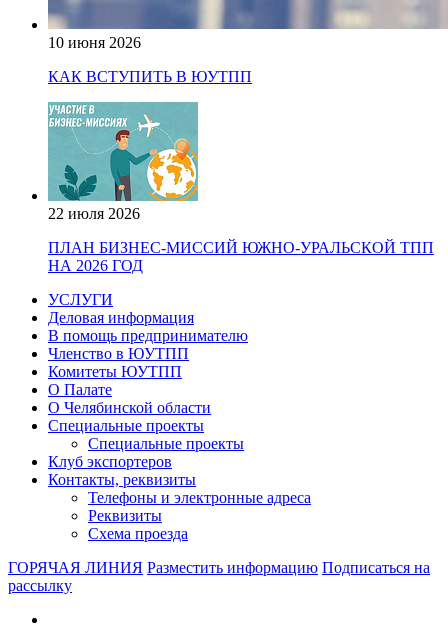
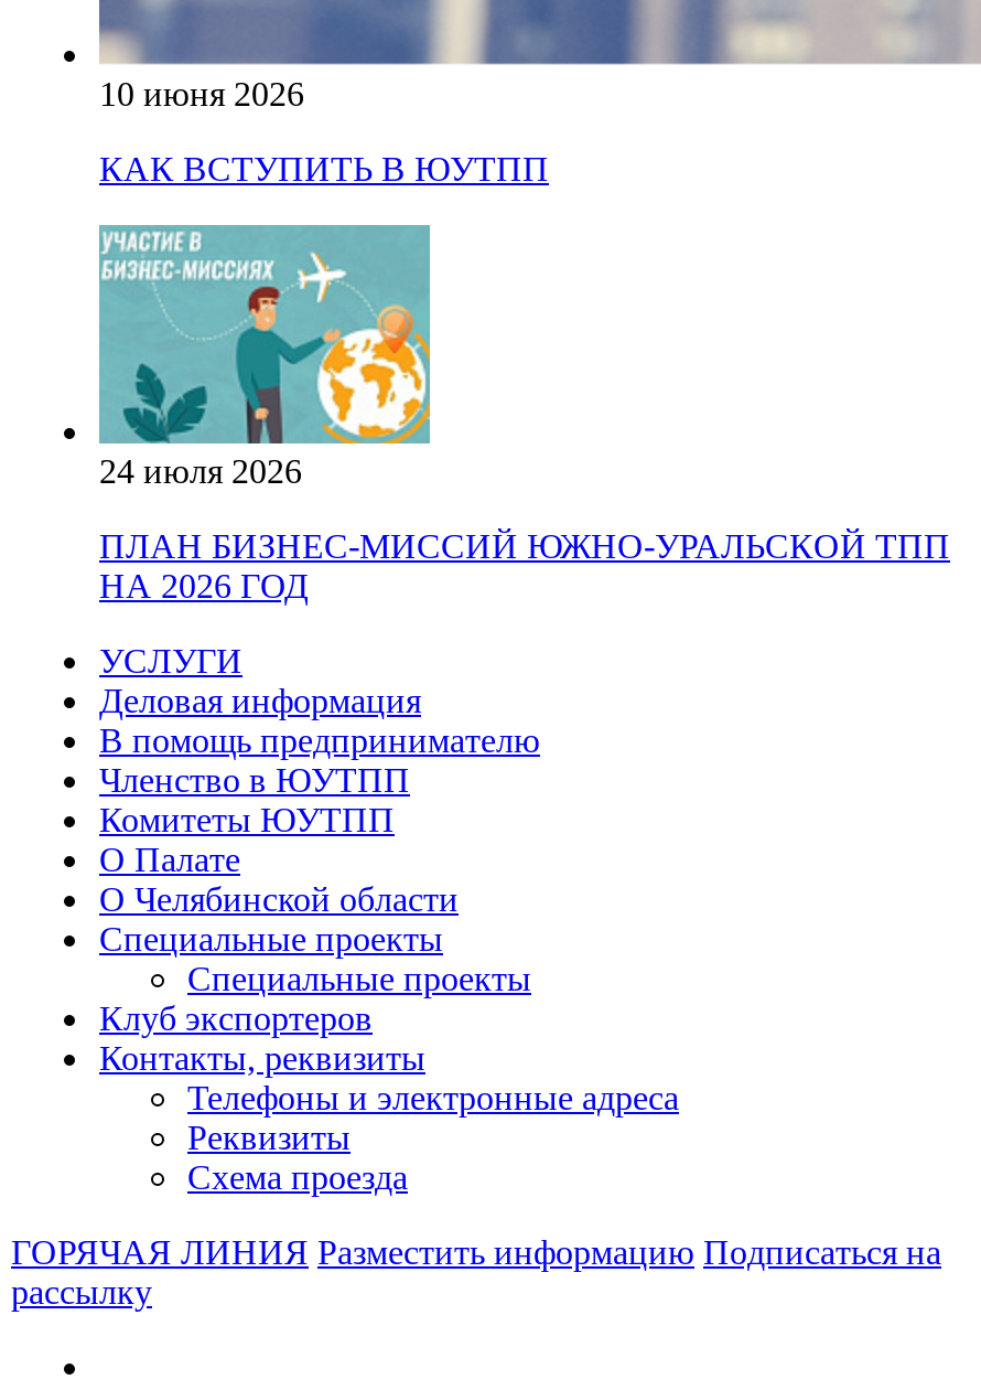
[48,205,140,222] 22 июля 2026 -> [99,452,302,490] 24 июля 2026

